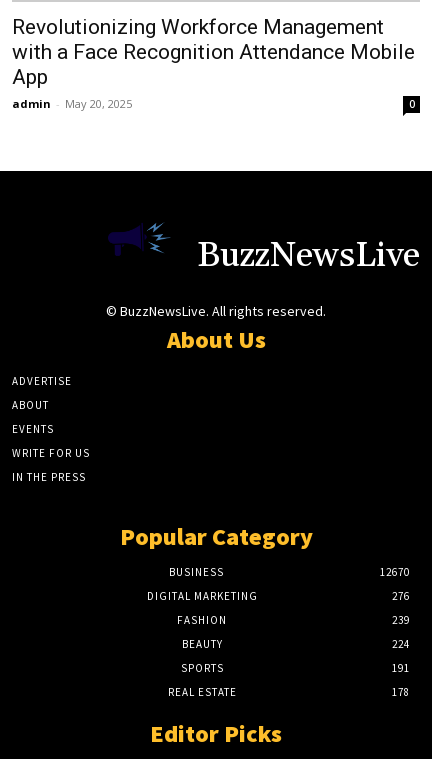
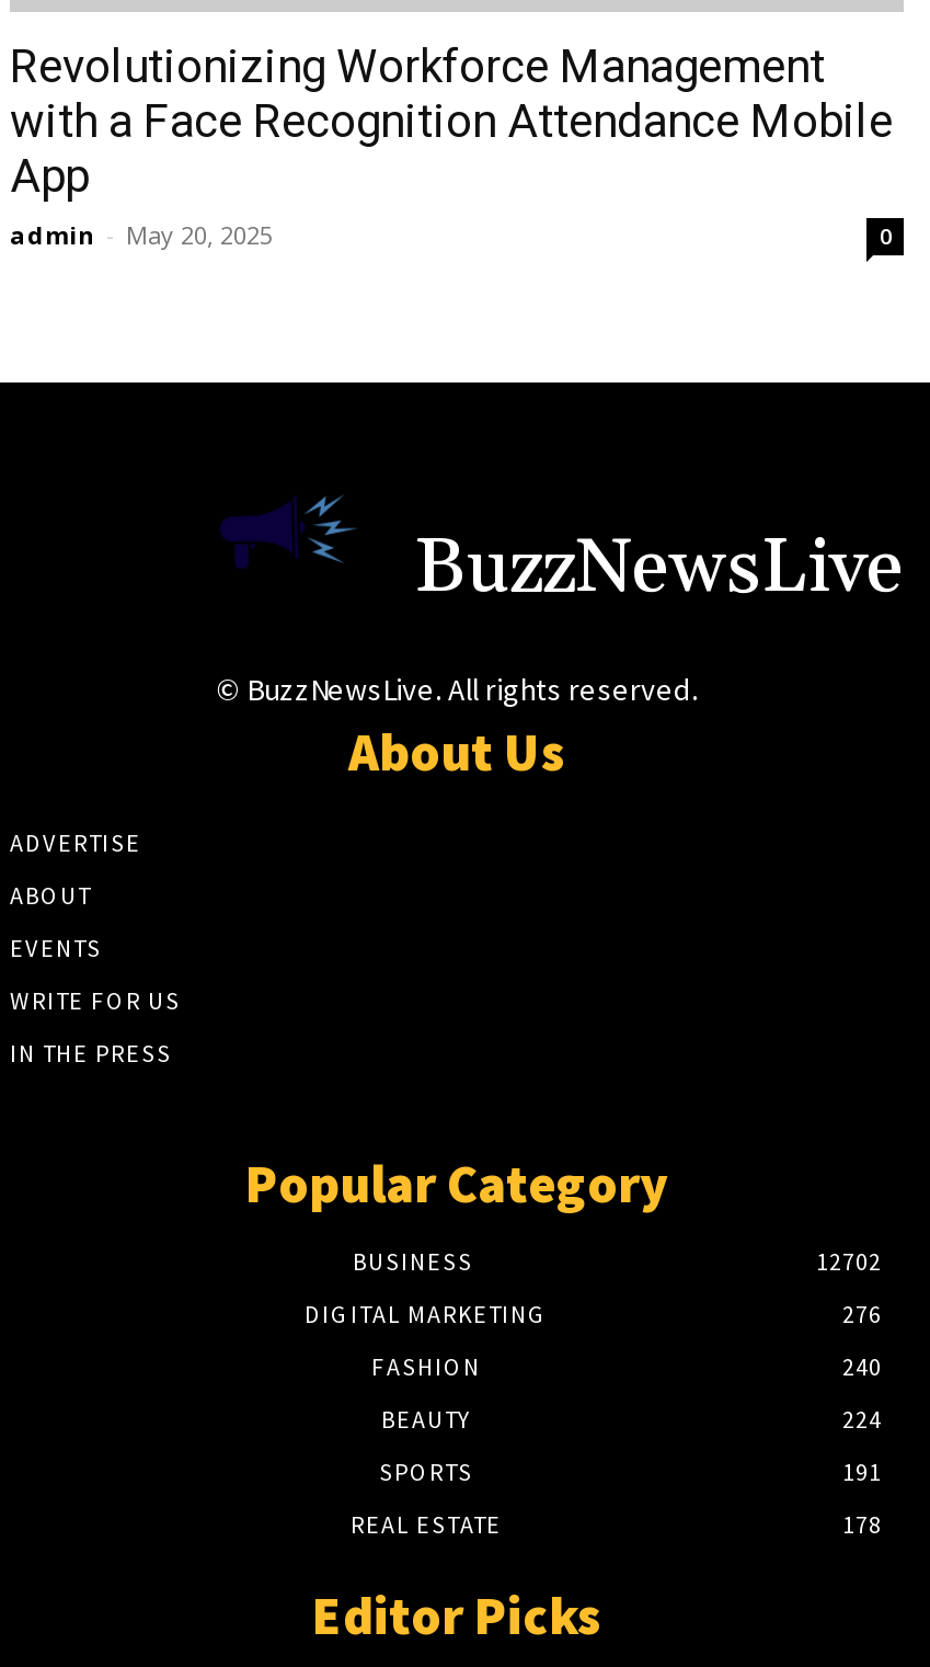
[380,565,410,579] 12670 -> [816,1247,882,1278] 12702
[392,613,410,627] 239 -> [842,1352,882,1383] 240

